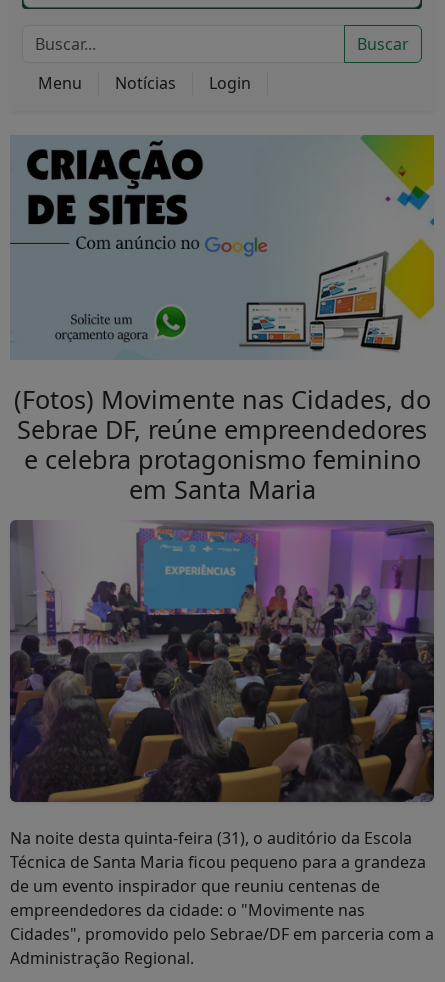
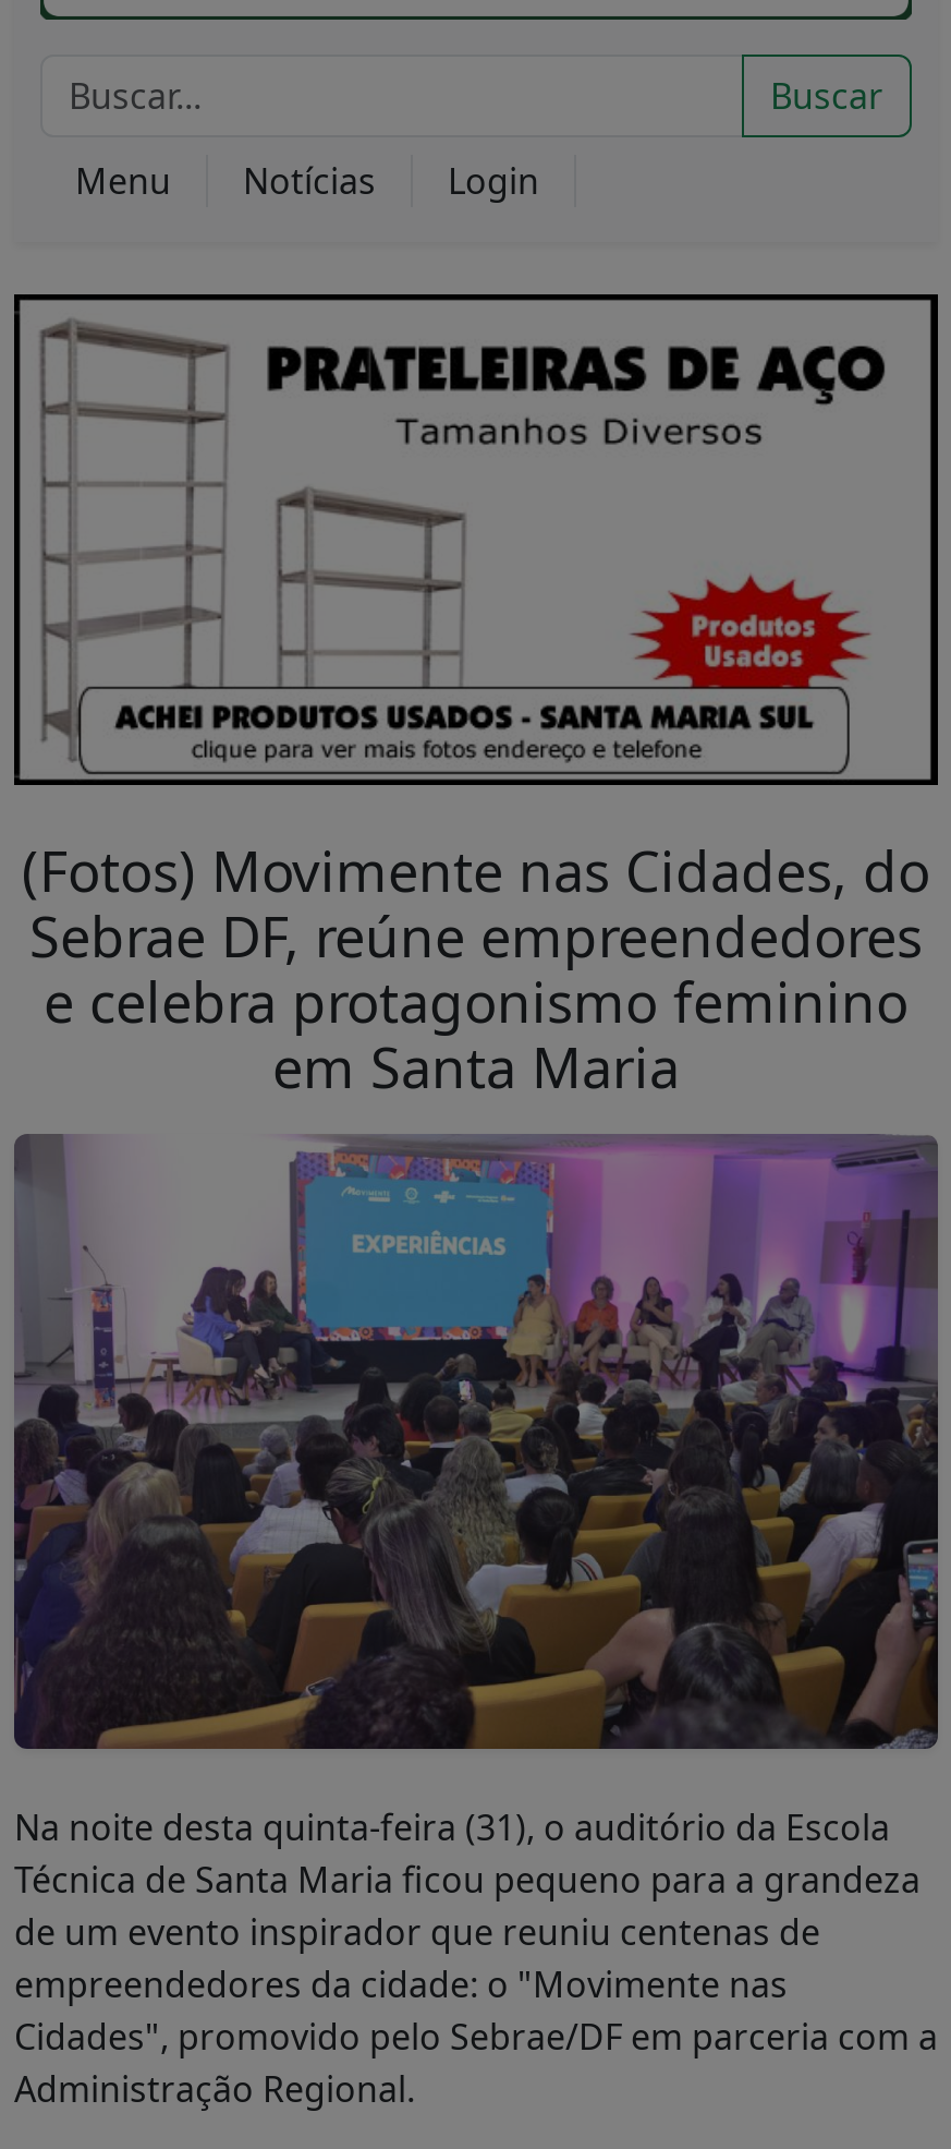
[10,134,435,360] [image] -> [12,292,940,787] [image]

